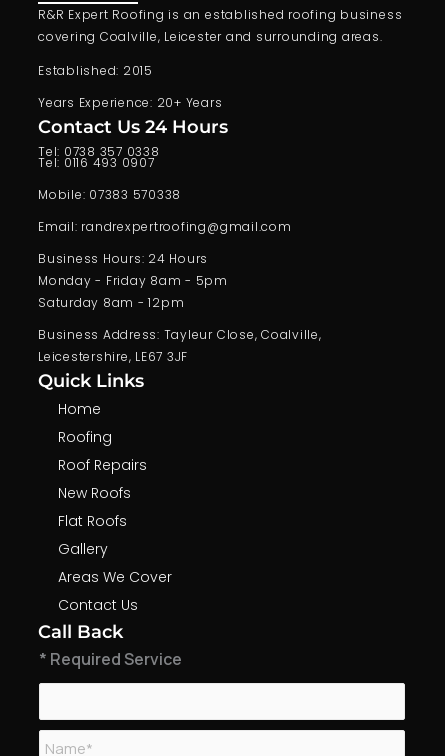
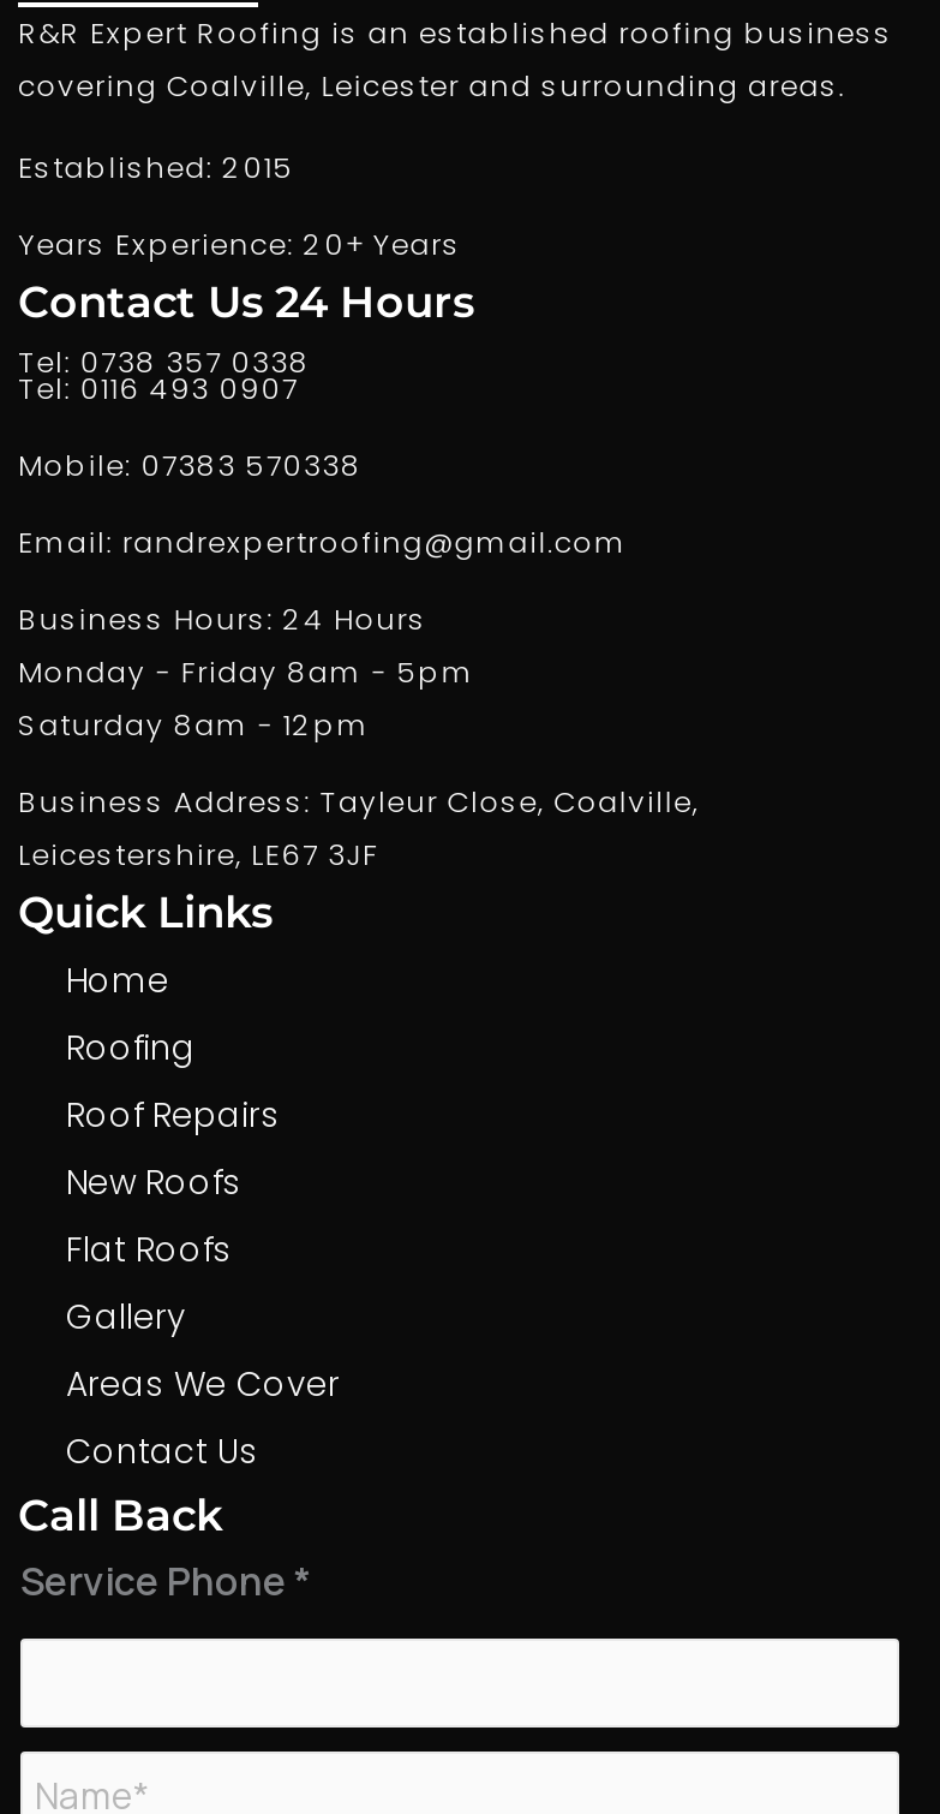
[39,648,182,670] * Required Service -> [20,1555,313,1608] Service Phone *

